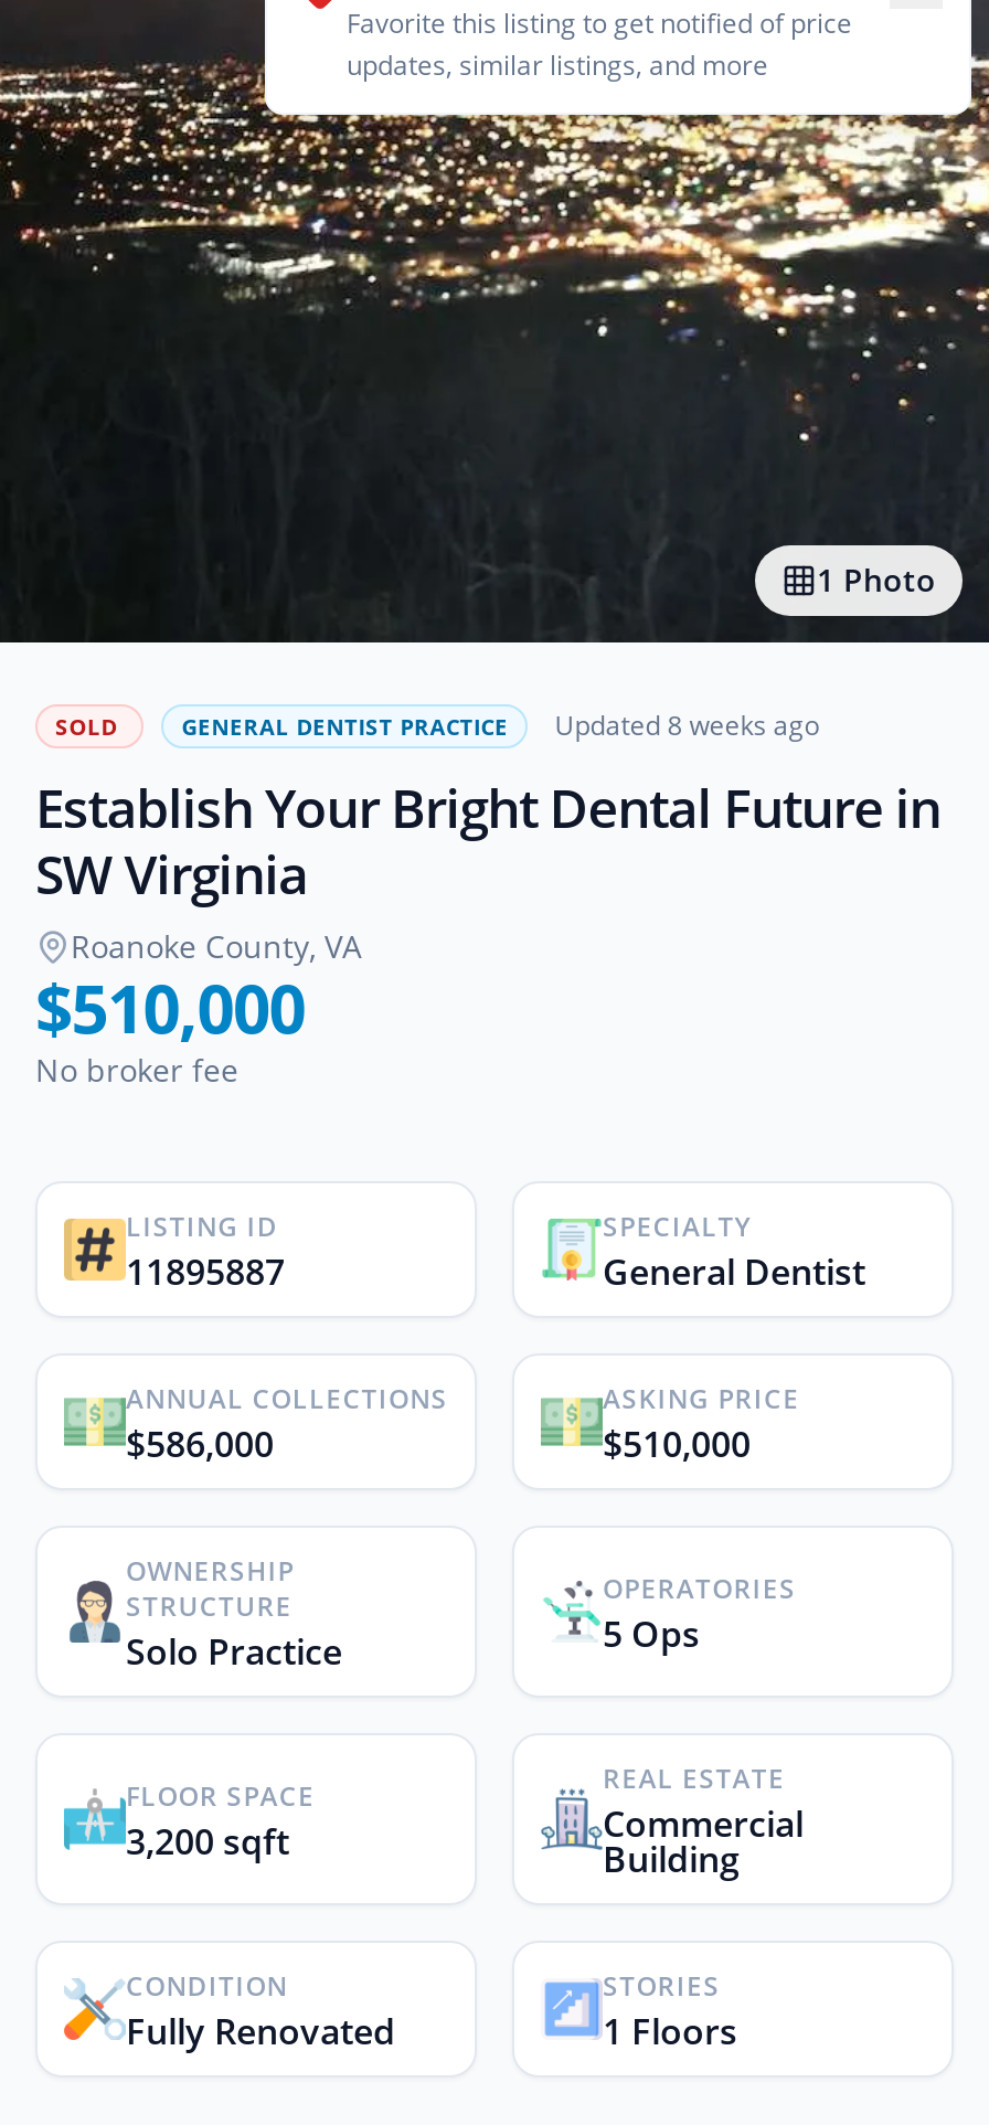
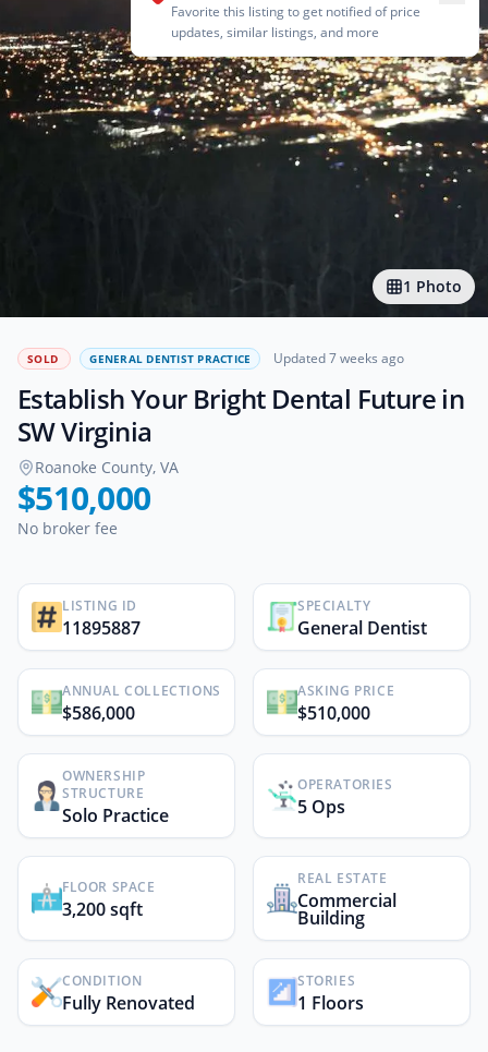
[555,706,819,744] Updated 8 weeks ago -> [274,349,404,367] Updated 7 weeks ago

